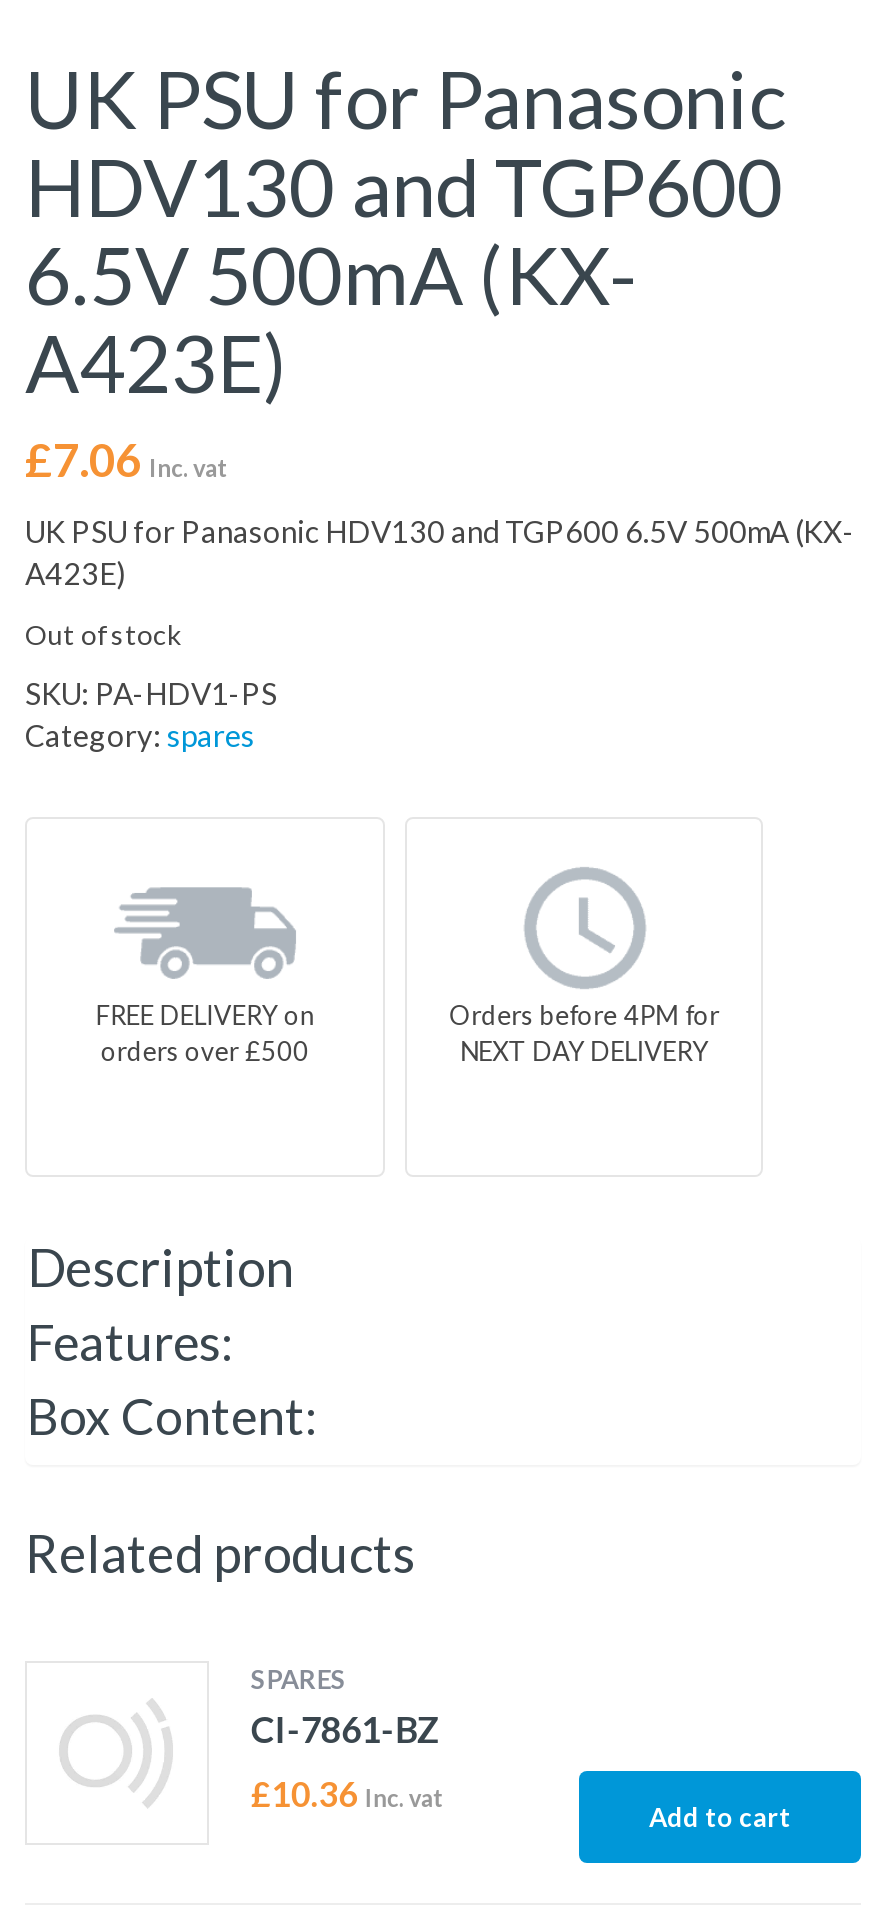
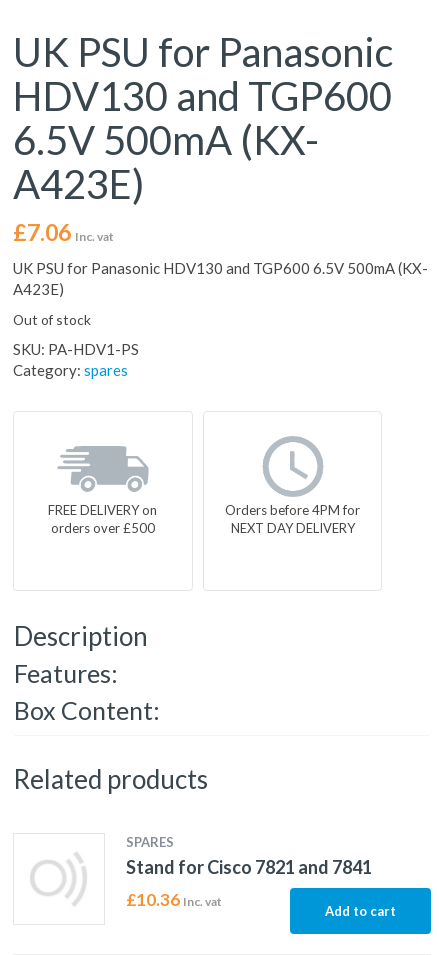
[251,1707,441,1751] CI-7861-BZ -> [126,856,372,878] Stand for Cisco 7821 and 7841

